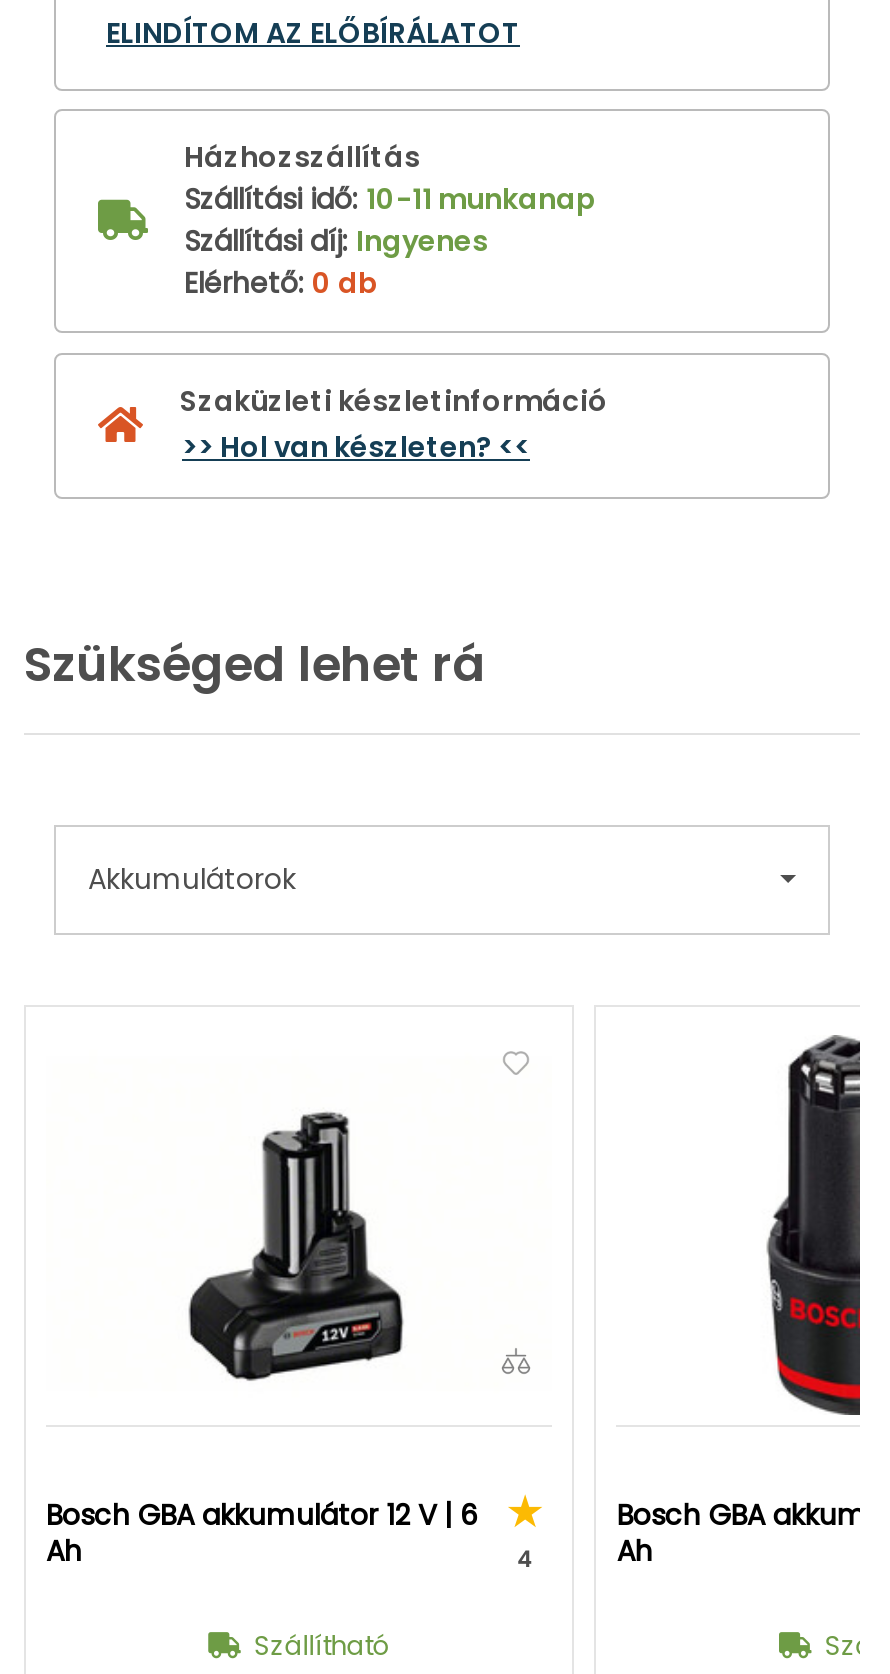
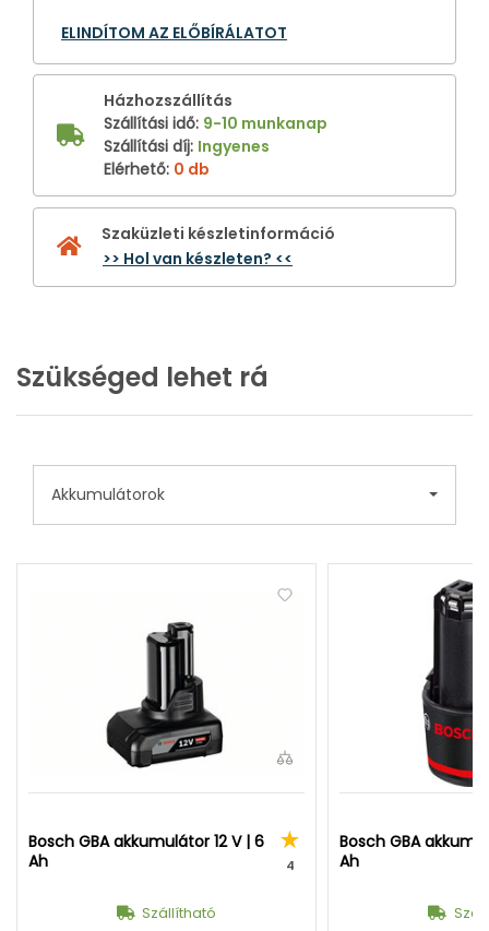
[184,178,596,218] Szállítási idő: 10-11 munkanap -> [104,112,327,134] Szállítási idő: 9-10 munkanap

